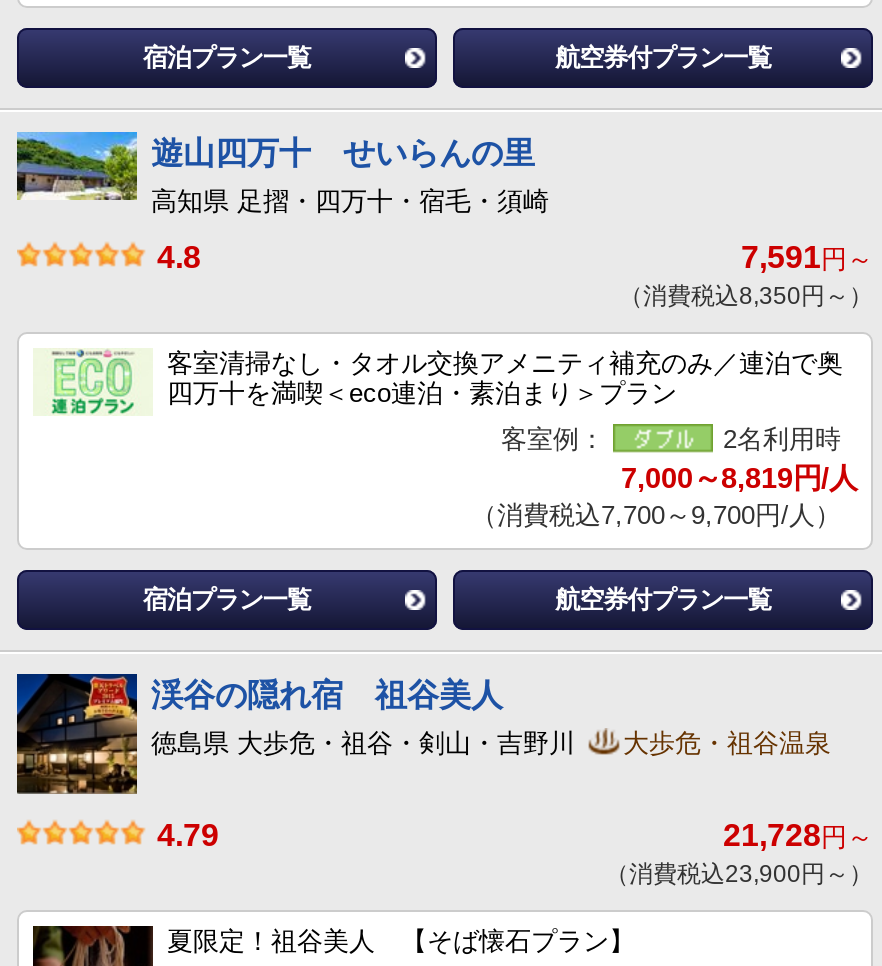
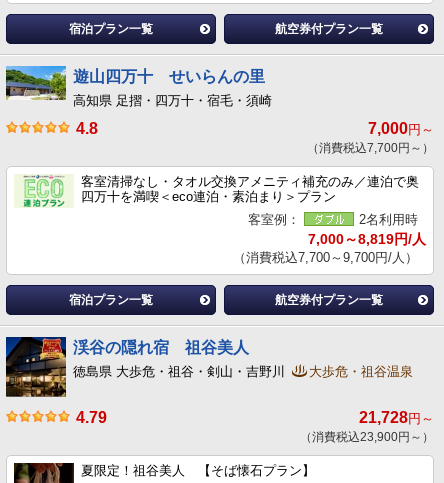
[741,241,873,275] 7,591円～ -> [368,120,434,137] 7,000円～
[619,283,873,311] （消費税込8,350円～） -> [307,141,434,155] （消費税込7,700円～）

